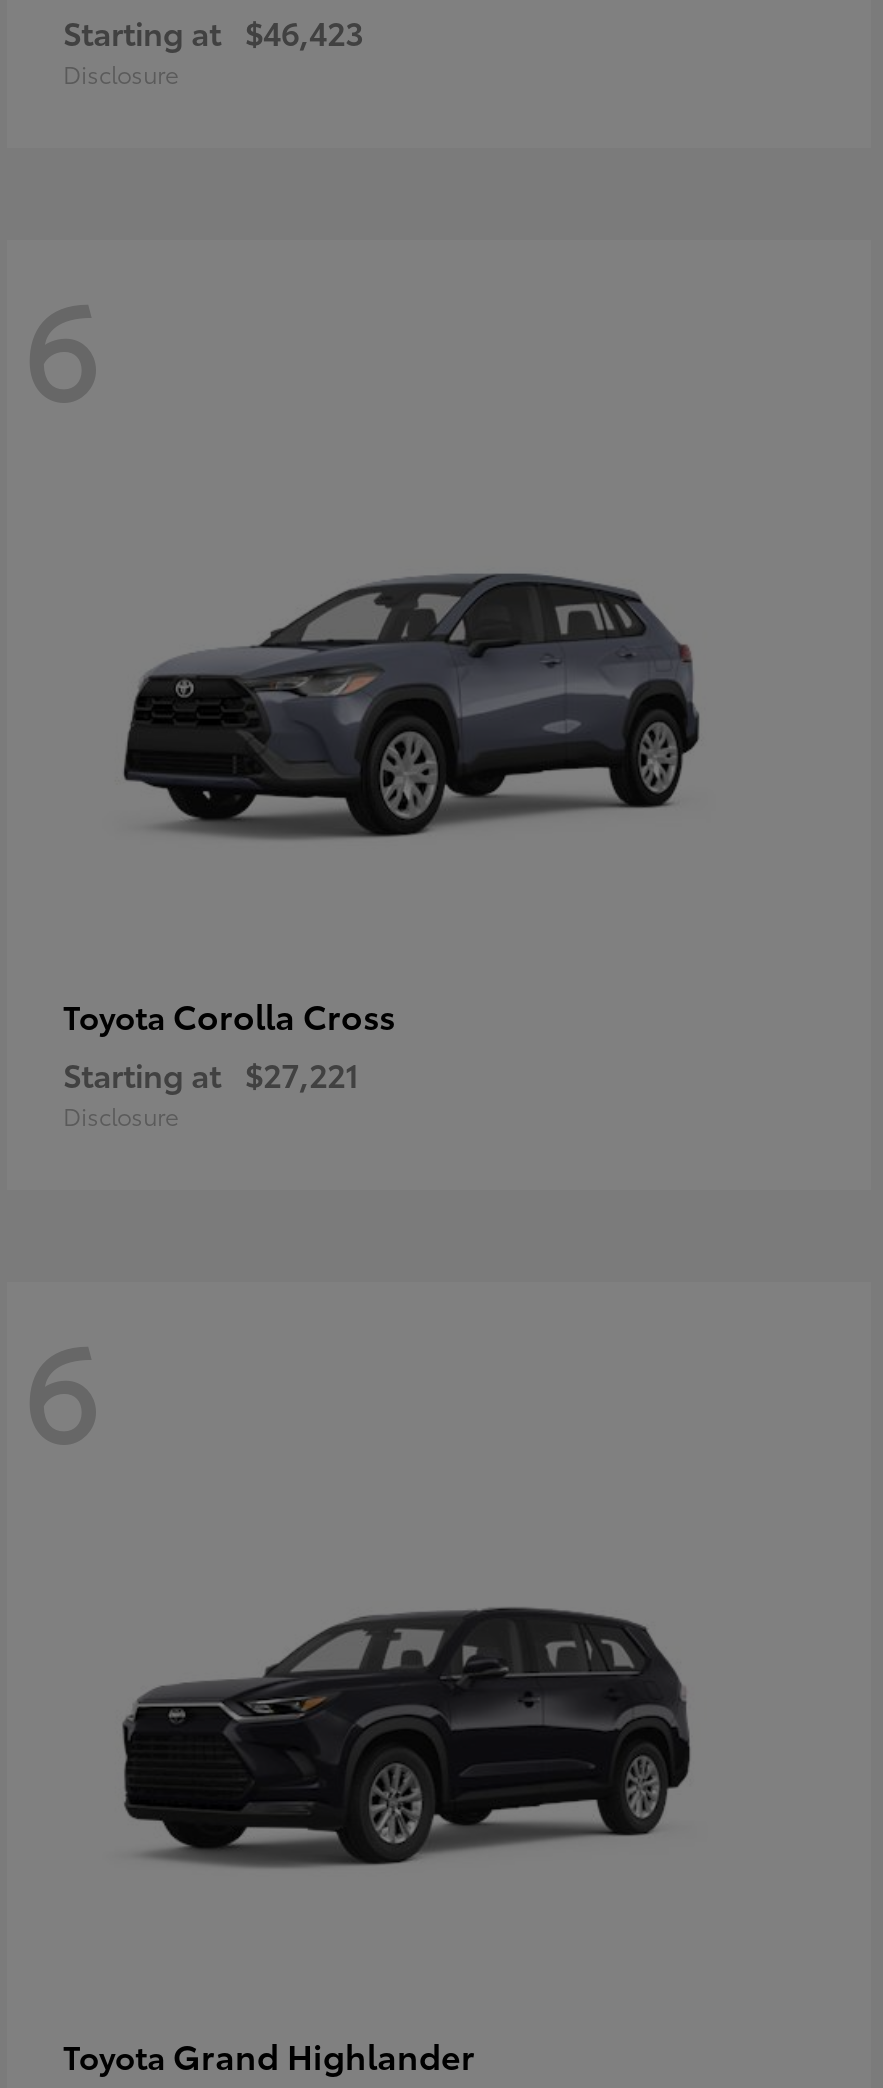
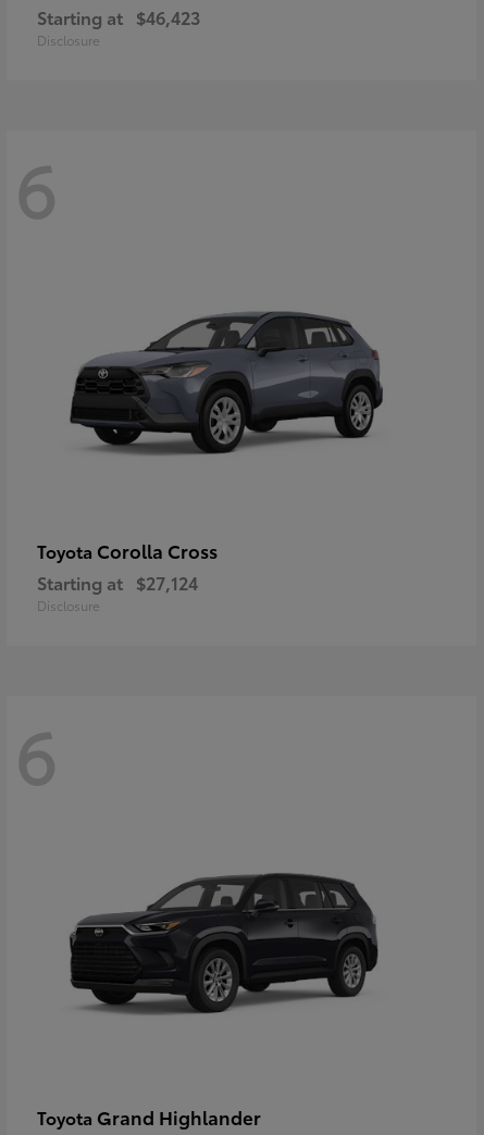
[63,1049,359,1095] Starting at $27,221 -> [37,570,198,595] Starting at $27,124

